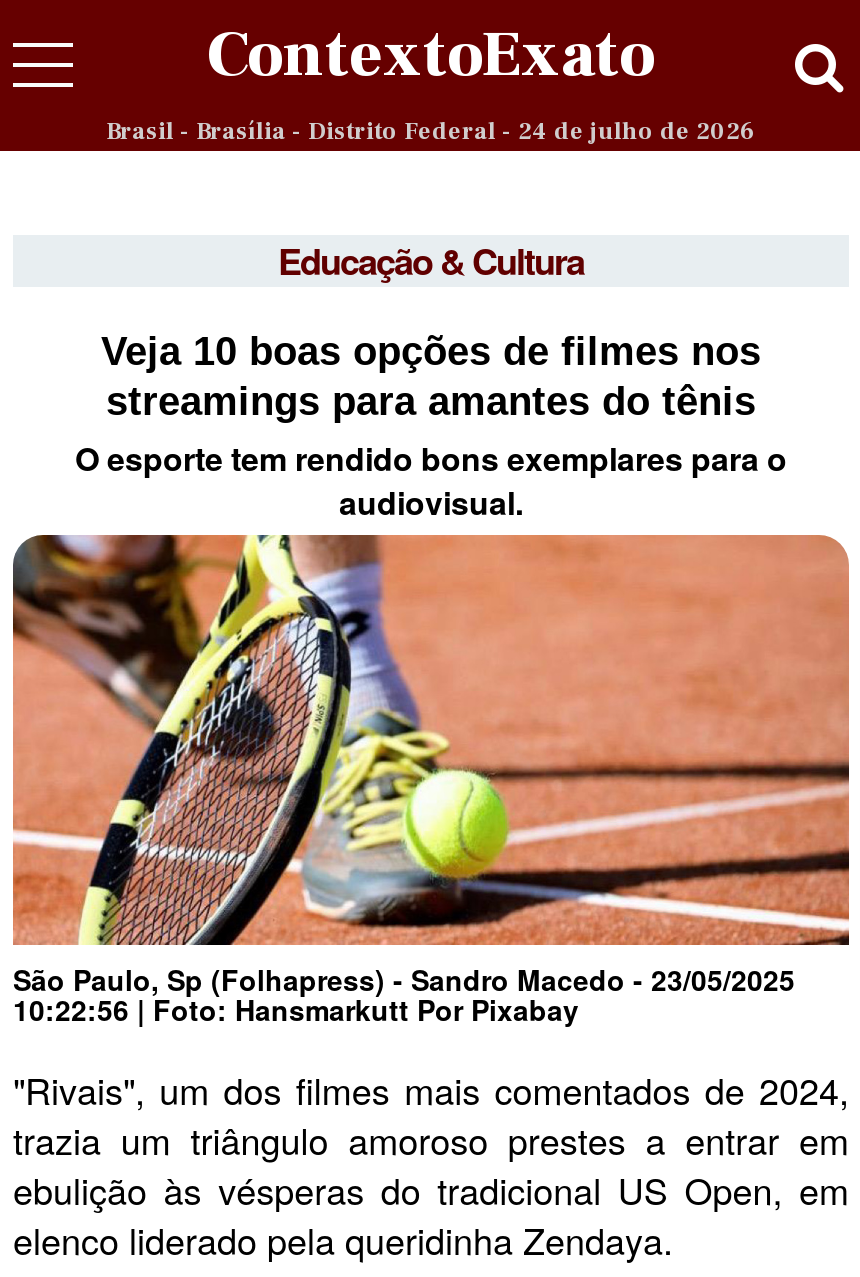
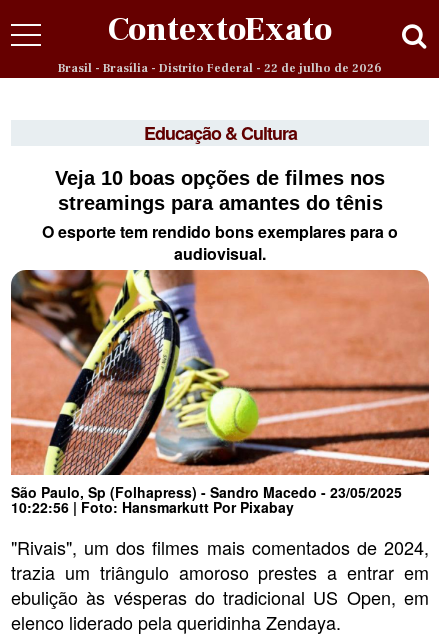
[106,117,756,147] Brasil - Brasília - Distrito Federal - 24 de julho de 2026 -> [58,61,382,76] Brasil - Brasília - Distrito Federal - 22 de julho de 2026

